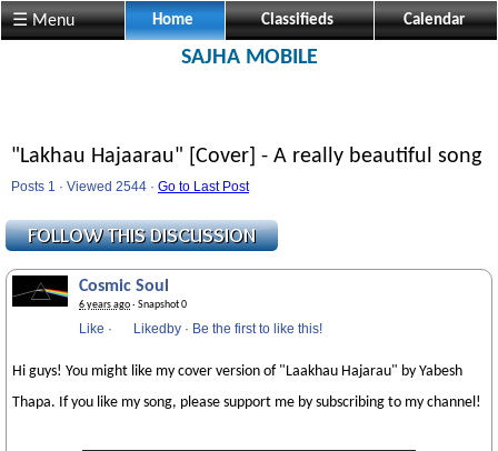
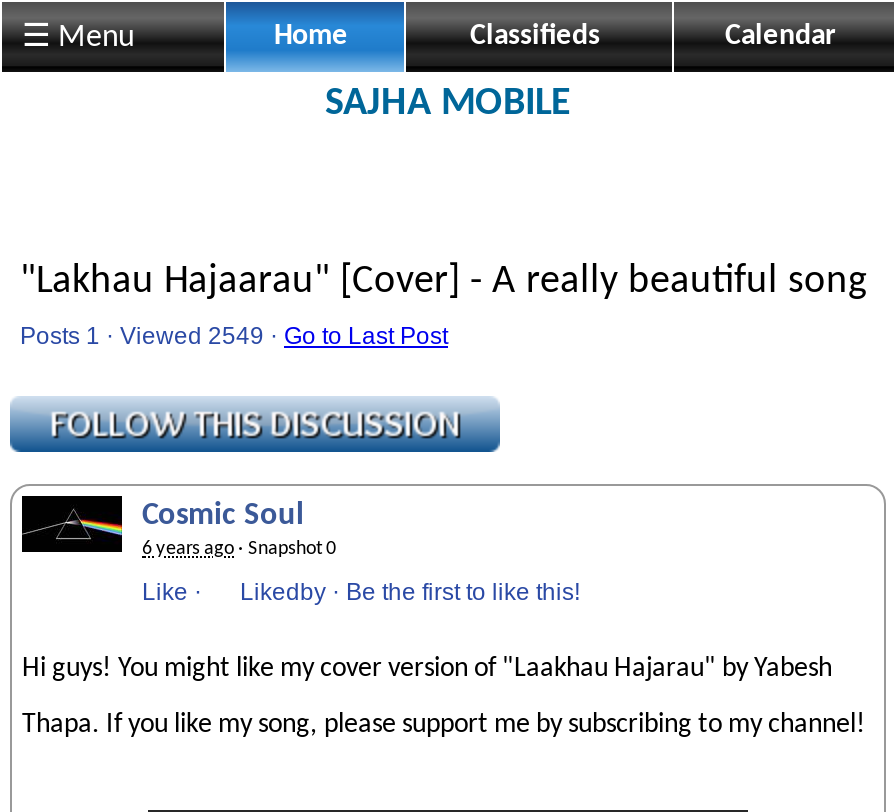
[11,179,249,194] Posts 1 · Viewed 2544 · Go to Last Post -> [20,322,448,350] Posts 1 · Viewed 2549 · Go to Last Post

